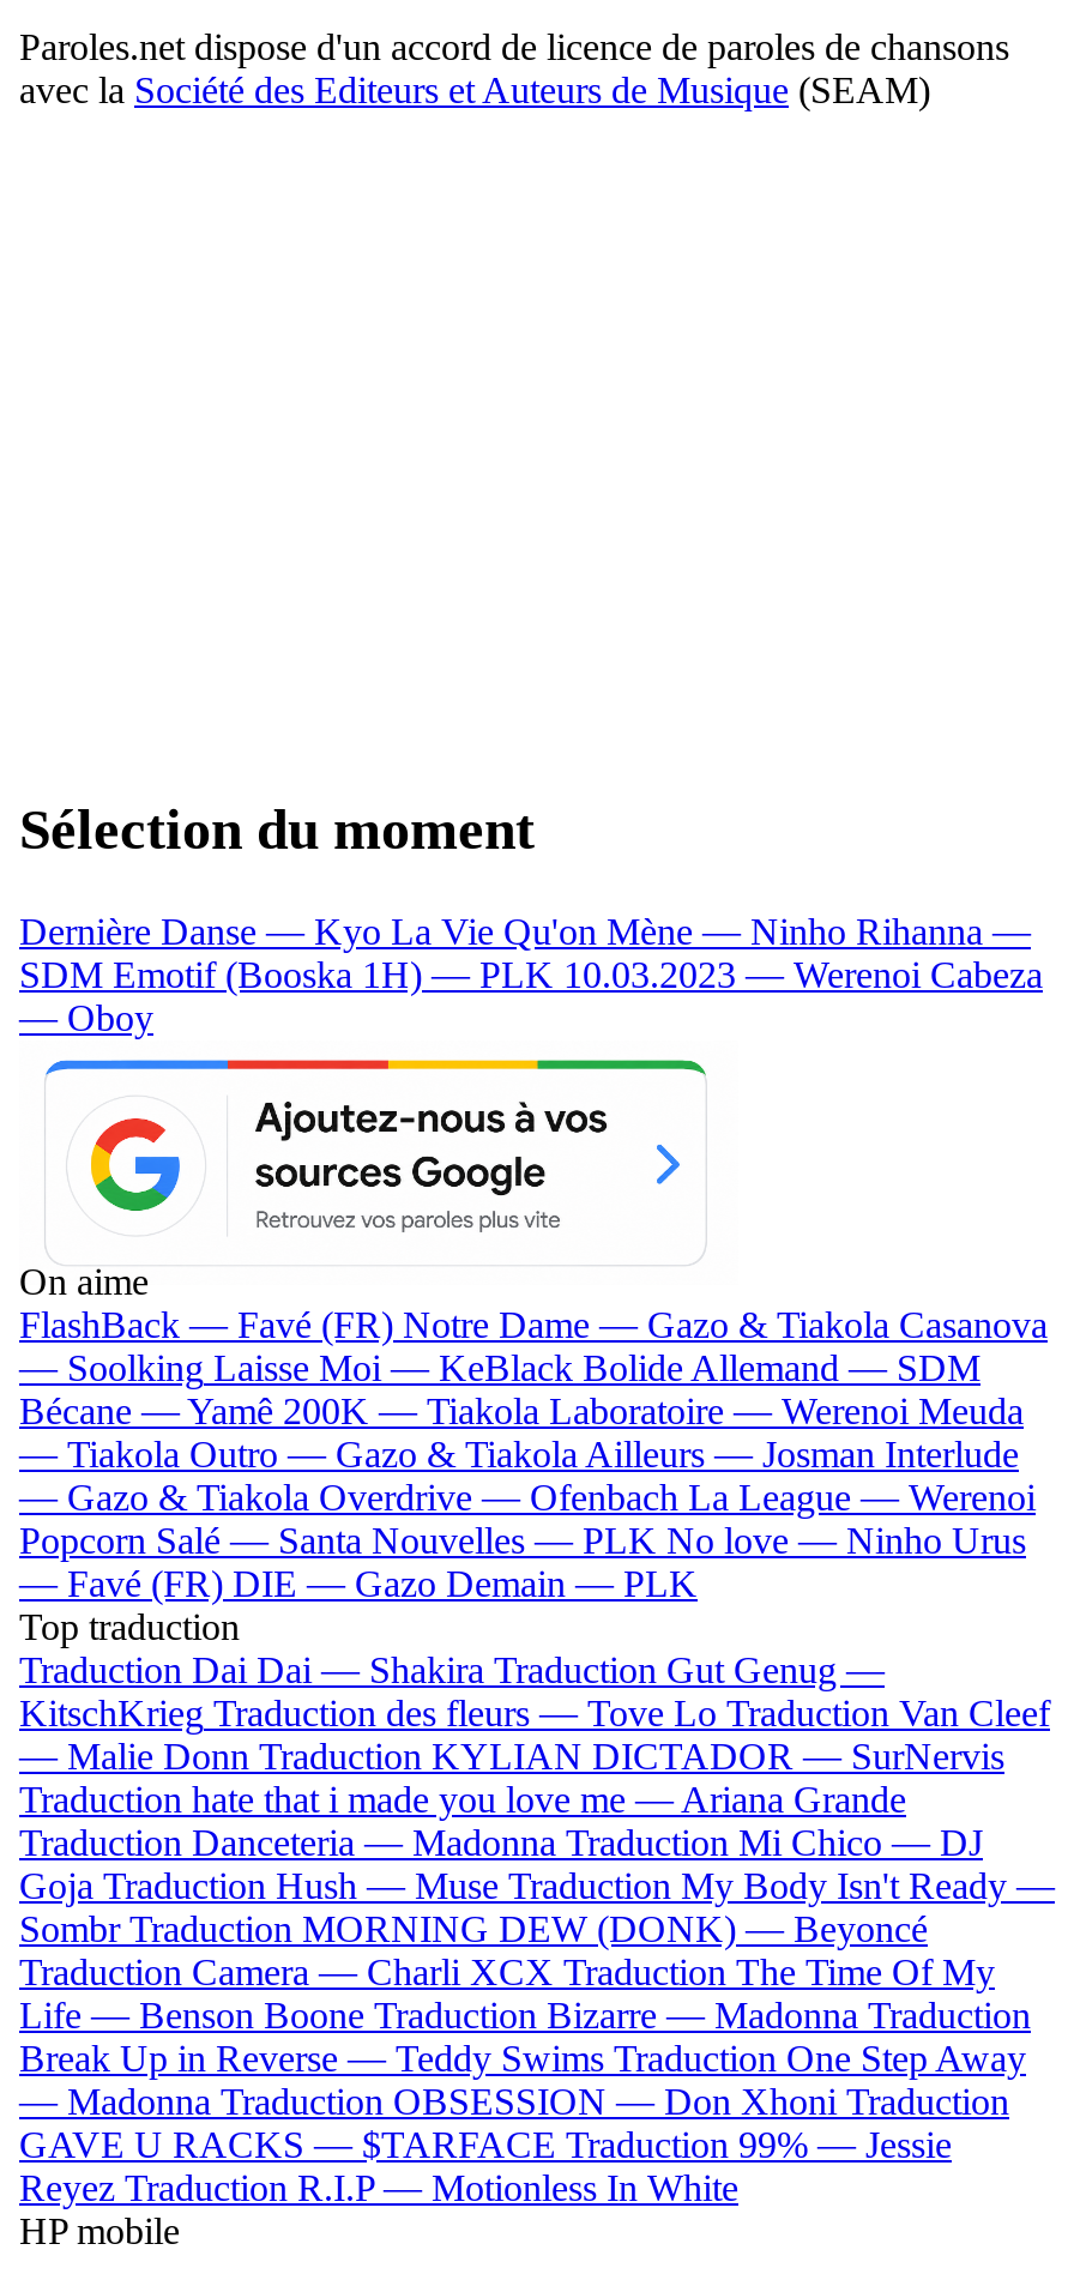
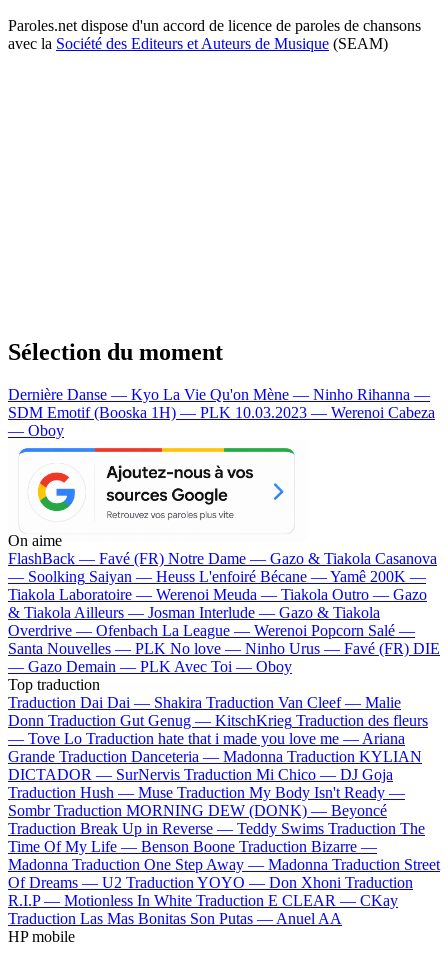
[19,1346,1036,1603] — Soolking Laisse Moi — KeBlack Bolide Allemand — SDM | Bécane — Yamê 200K — Tiakola Laboratoire — Werenoi Meuda | — Tiakola Outro — Gazo & Tiakola Ailleurs — Josman Interlude | — Gazo & Tiakola Overdrive — Ofenbach La League — Werenoi | Popcorn Salé — Santa Nouvelles — PLK No love — Ninho Urus | —Favé (FR) DIE — Gazo Demain — PLK -> [8,567,440,674] — Soolking Saiyan — Heuss L'enfoiré Bécane — Yamê 200K — | Tiakola Laboratoire — Werenoi Meuda — Tiakola Outro — Gazo | & Tiakola Ailleurs — Josman Interlude — Gazo & Tiakola | Overdrive — Ofenbach La League — Werenoi Popcorn Salé — | Santa Nouvelles — PLK No love — Ninho Urus — Favé (FR) DIE | — Gazo Demain — PLK Avec Toi — Oboy
[19,1648,1055,1905] Traduction Dai Dai — Shakira Traduction Gut Genug — | KitschKrieg Traduction des fleurs — Tove Lo Traduction Van Cleef | — Malie Donn Traduction KYLIAN DICTADOR — SurNervis | Traduction hate that i made you love me — Ariana Grande | Traduction Danceteria — Madonna Traduction Mi Chico — DJ | Goja Traduction Hush — Muse Traduction My Body Isn't Ready — -> [8,693,428,800] Traduction Dai Dai — Shakira Traduction Van Cleef — Malie | Donn Traduction Gut Genug — KitschKrieg Traduction des fleurs | — Tove Lo Traduction hate that i made you love me — Ariana | Grande Traduction Danceteria — Madonna Traduction KYLIAN | DICTADOR — SurNervis Traduction Mi Chico — DJ Goja | Traduction Hush — Muse Traduction My Body Isn't Ready —
[19,1950,1031,2207] Traduction Camera — Charli XCX Traduction The Time Of My | Life — Benson Boone Traduction Bizarre — Madonna Traduction | Break Up in Reverse — Teddy Swims Traduction One Step Away | — Madonna Traduction OBSESSION — Don Xhoni Traduction | GAVE U RACKS — $TARFACE Traduction 99% — Jessie | Reyez Traduction R.I.P — Motionless In White -> [8,819,440,926] Traduction Break Up in Reverse — Teddy Swims Traduction The | Time Of My Life — Benson Boone Traduction Bizarre — | Madonna Traduction One Step Away — Madonna Traduction Street | Of Dreams — U2 Traduction YOYO — Don Xhoni Traduction | R.I.P — Motionless In White Traduction E CLEAR — CKay | Traduction Las Mas Bonitas Son Putas — Anuel AA

